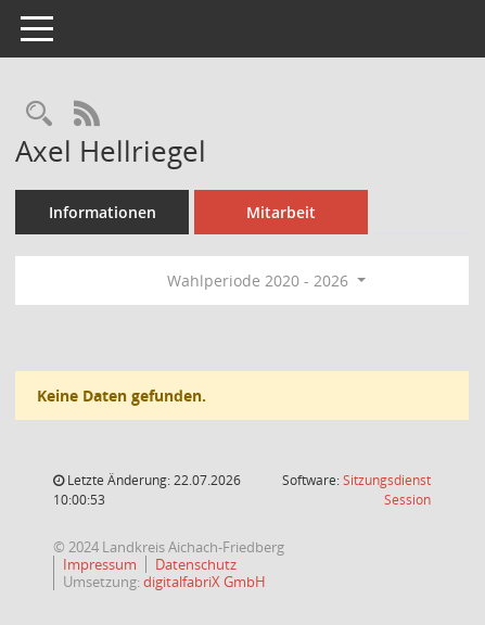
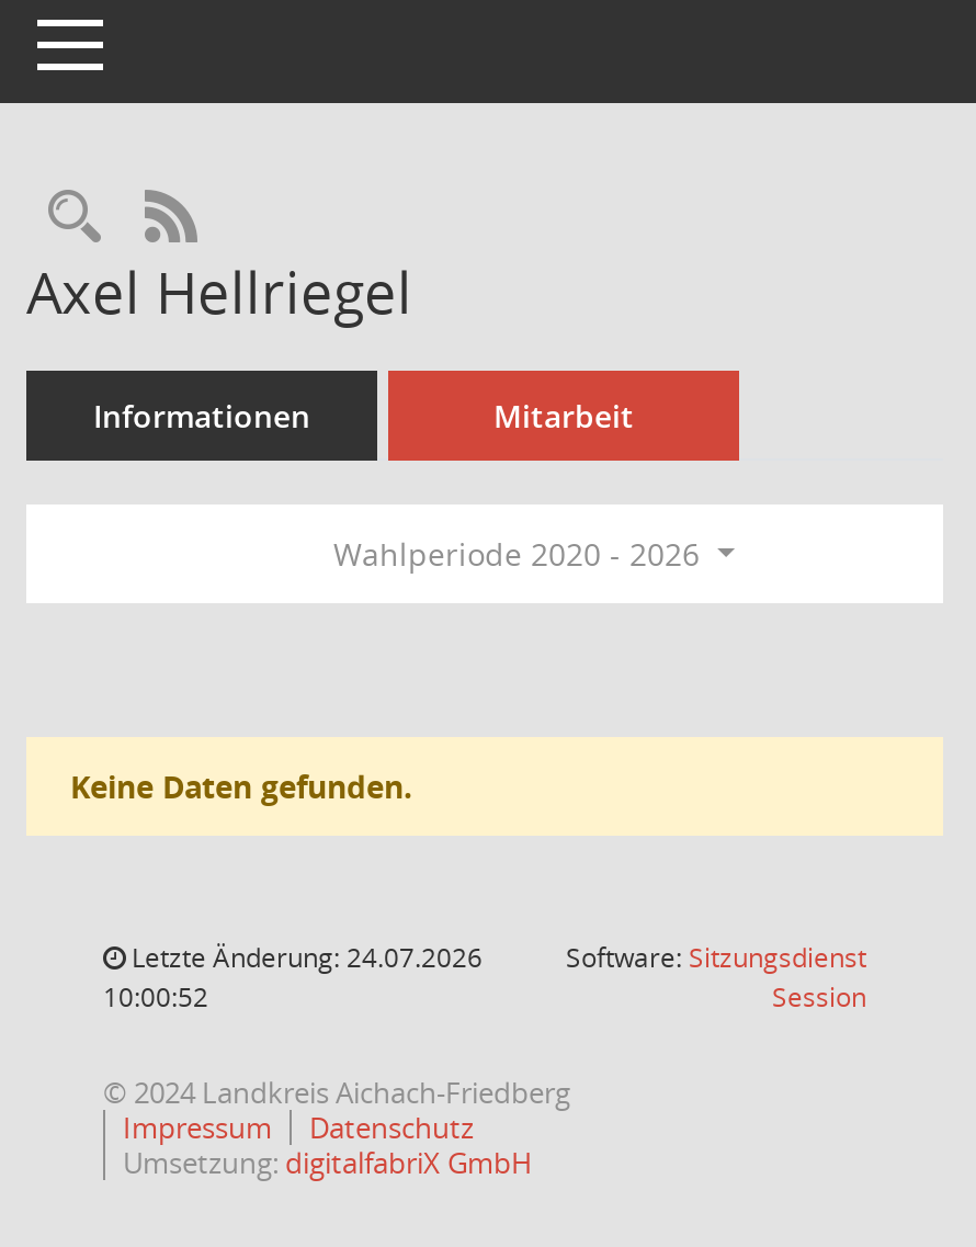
[64,471,241,489] Letzte Änderung: 22.07.2026 -> [125,939,483,976] Letzte Änderung: 24.07.2026
[53,490,105,509] 10:00:53 -> [103,978,208,1016] 10:00:52

